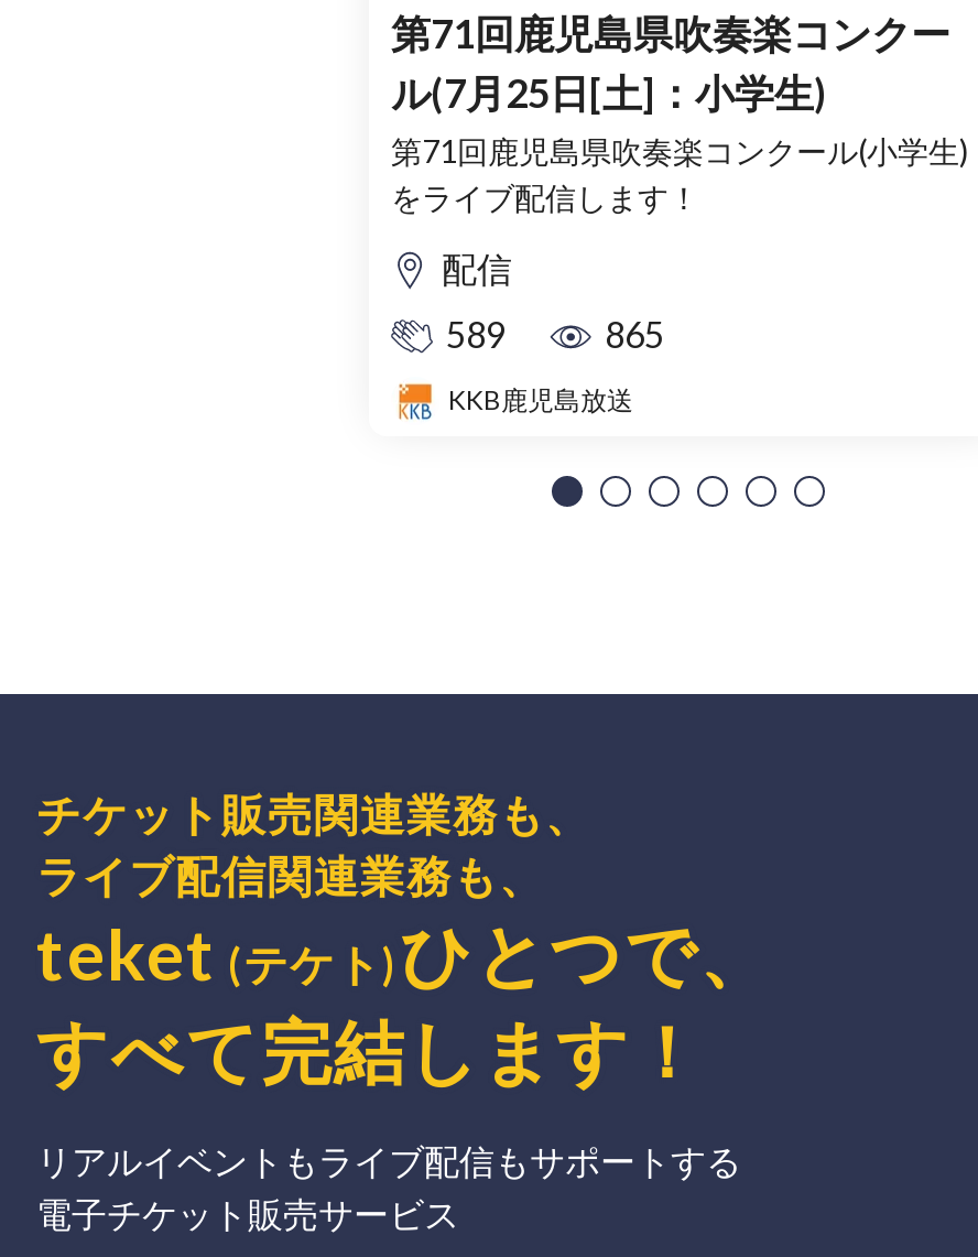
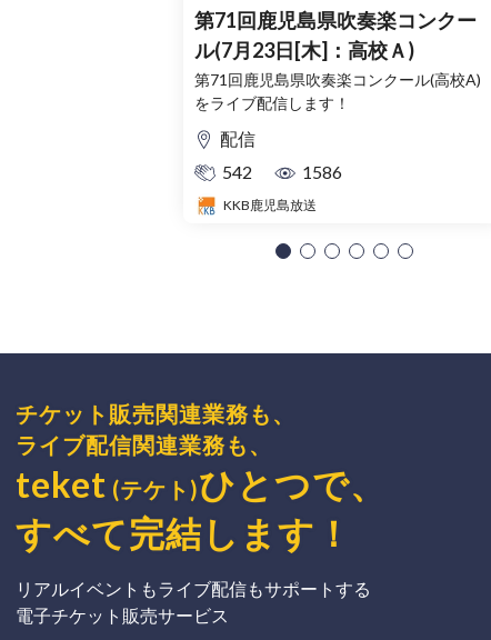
[391,69,968,171] ル(7月25日[土]：小学生) | 第71回鹿児島県吹奏楽コンクール(小学生) -> [194,38,481,89] ル(7月23日[木]：高校Ａ) | 第71回鹿児島県吹奏楽コンクール(高校A)
[446,314,506,356] 589 -> [222,162,252,183] 542
[605,314,664,356] 865 -> [302,162,342,183] 1586

